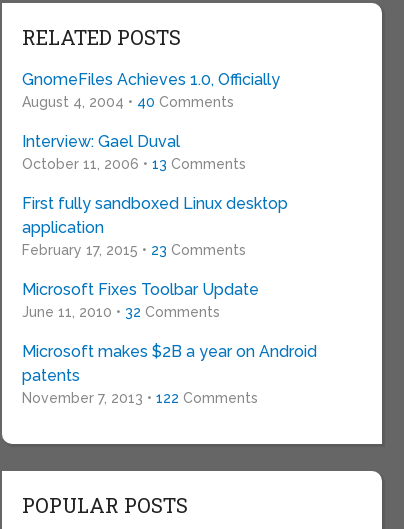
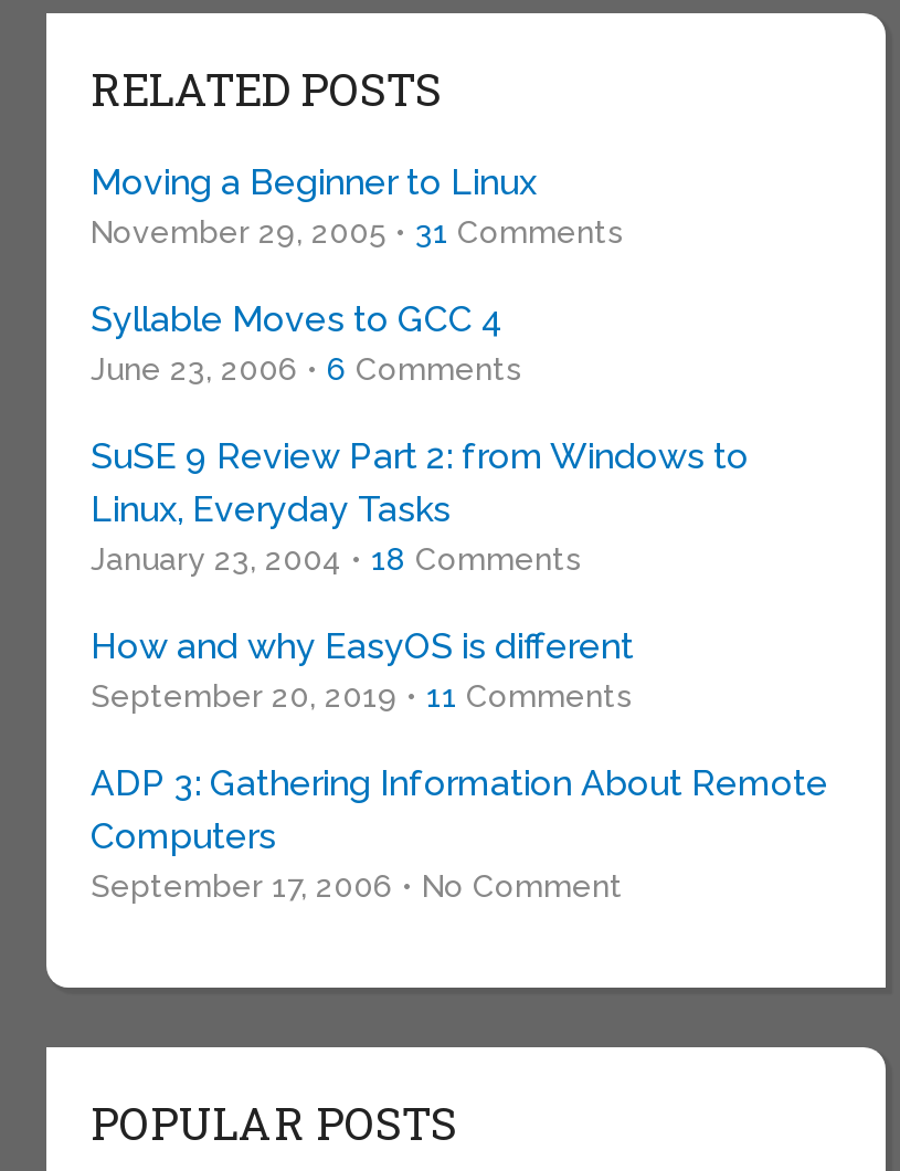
[22,70,280,110] GnomeFiles Achieves 1.0, Officially | August 4, 2004 • 40 Comments -> [91,161,623,250] Moving a Beginner to Linux | November 29, 2005 • 31 Comments
[22,132,246,172] Interview: Gael Duval | October 11, 2006 • 13 Comments -> [91,298,521,387] Syllable Moves to GCC 4 | June 23, 2006 • 6 Comments
[22,194,288,258] First fully sandboxed Linux desktop | application | February 17, 2015 • 23 Comments -> [91,435,749,577] SuSE 9 Review Part 2: from Windows to | Linux, Everyday Tasks | January 23, 2004 • 18 Comments
[22,280,259,320] Microsoft Fixes Toolbar Update | June 11, 2010 • 32 Comments -> [91,625,634,714] How and why EasyOS is different | September 20, 2019 • 11 Comments
[22,342,317,406] Microsoft makes $2B a year on Android | patents | November 7, 2013 • 122 Comments -> [91,762,828,904] ADP 3: Gathering Information About Remote | Computers | September 17, 2006 • No Comment

